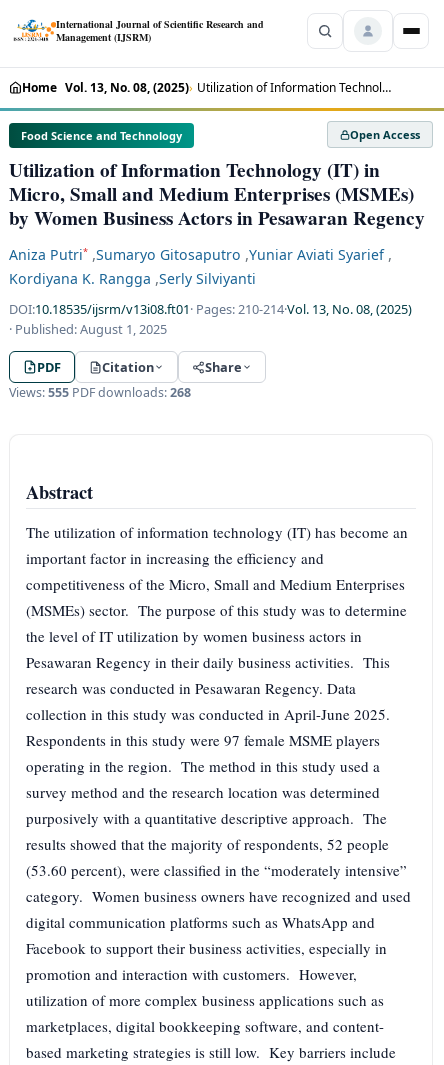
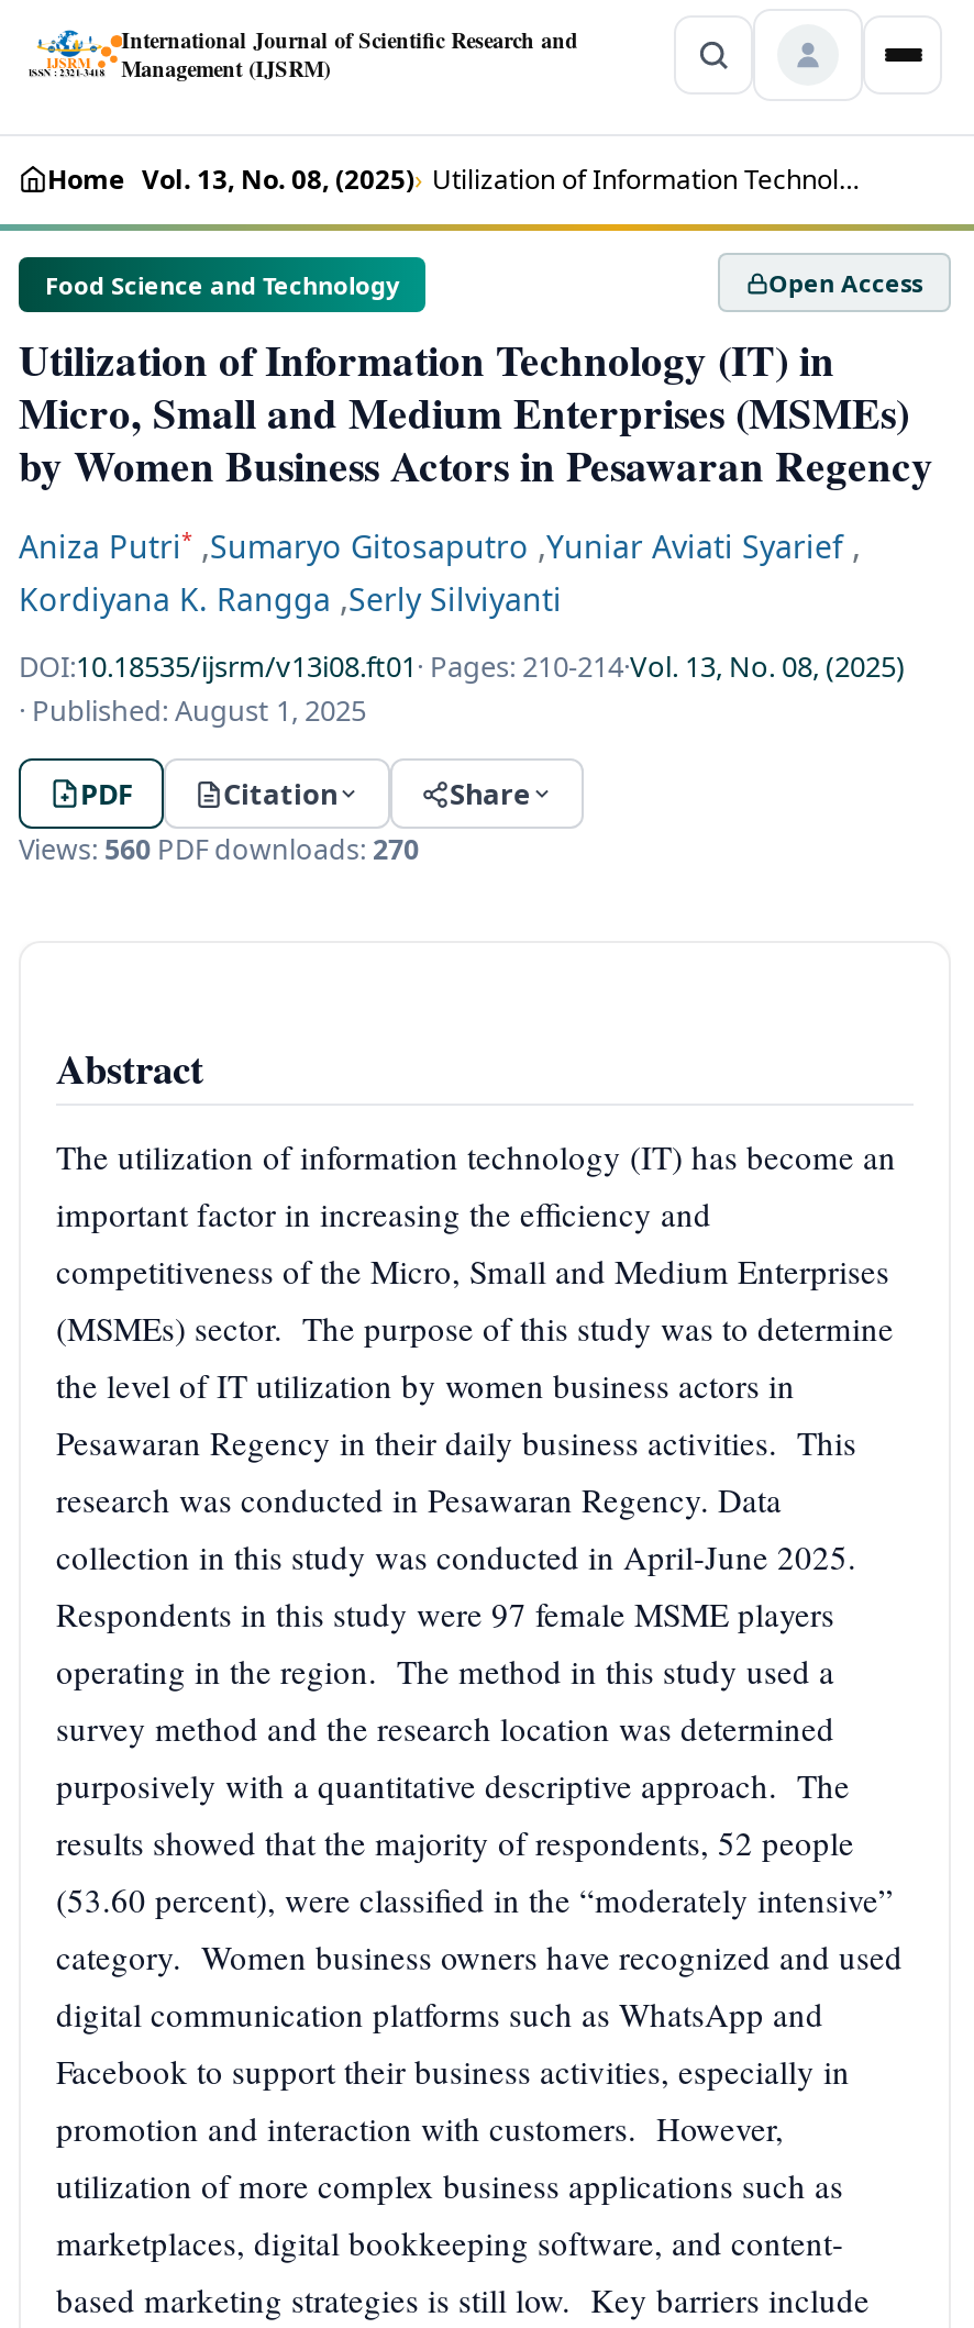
[9,384,191,401] Views: 555 PDF downloads: 268 -> [19,831,419,868] Views: 560 PDF downloads: 270

